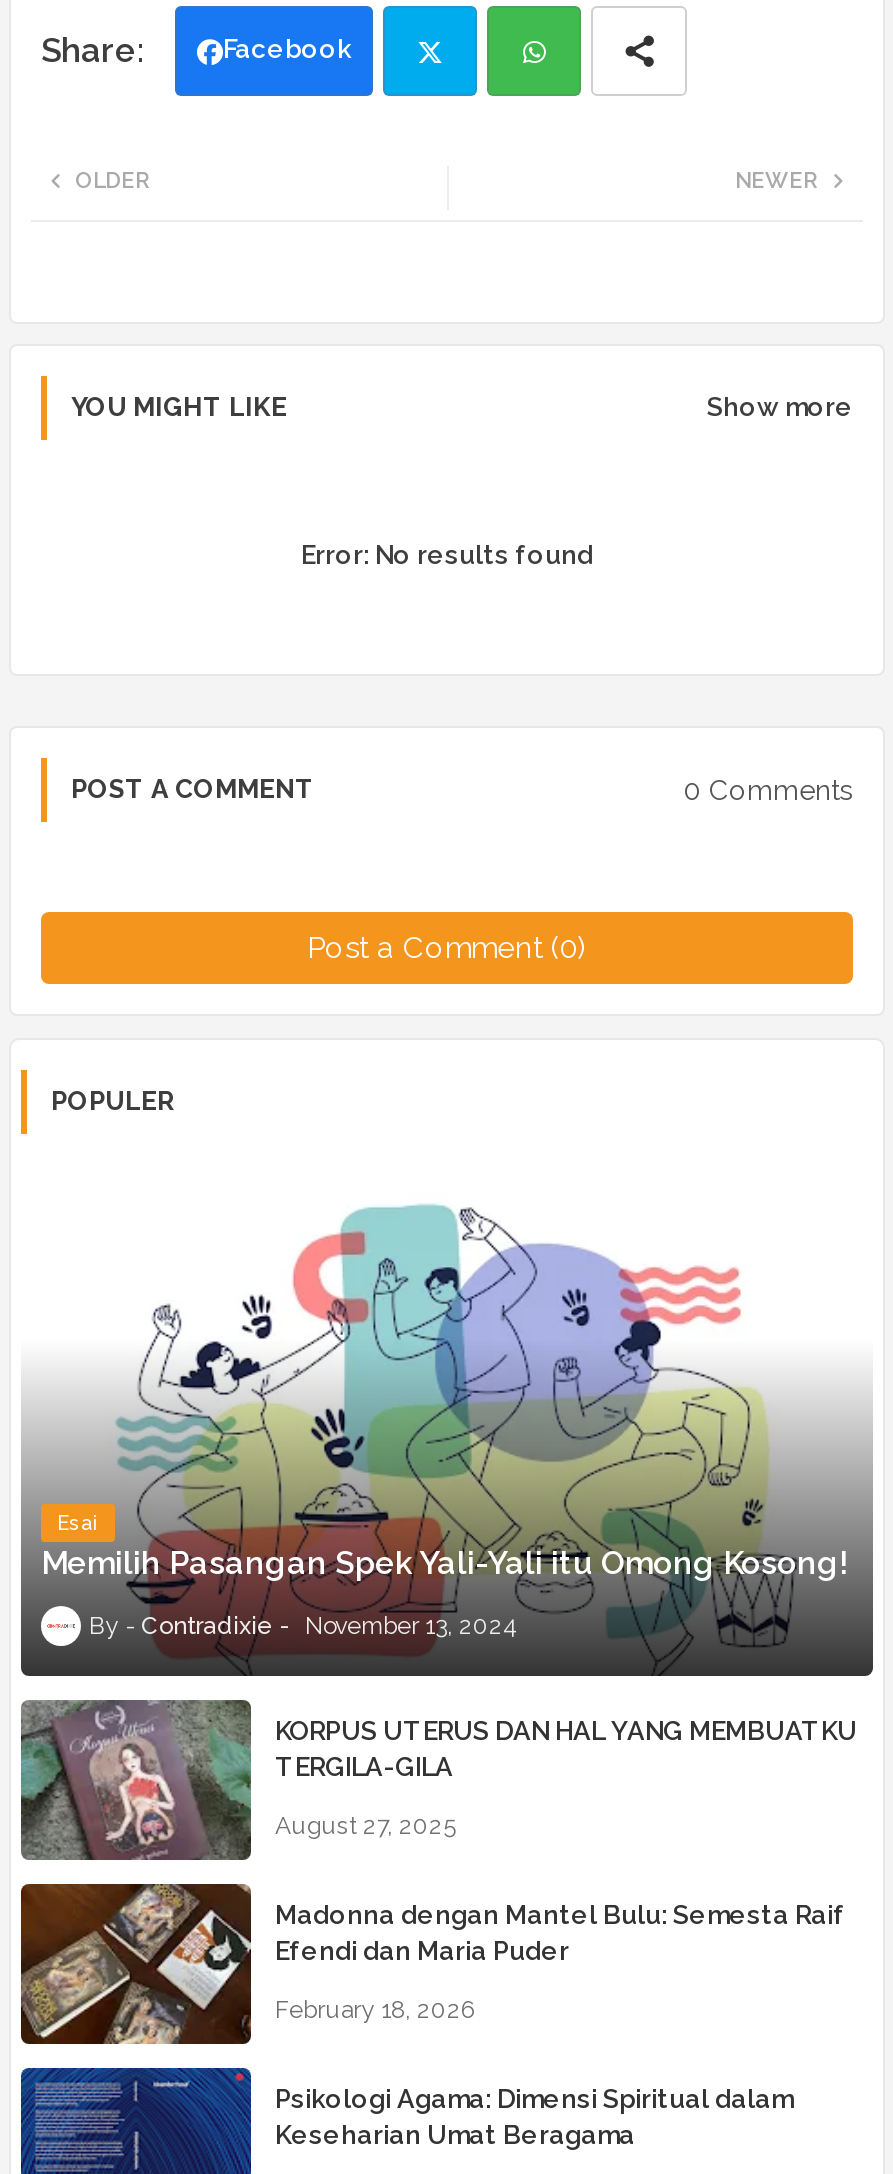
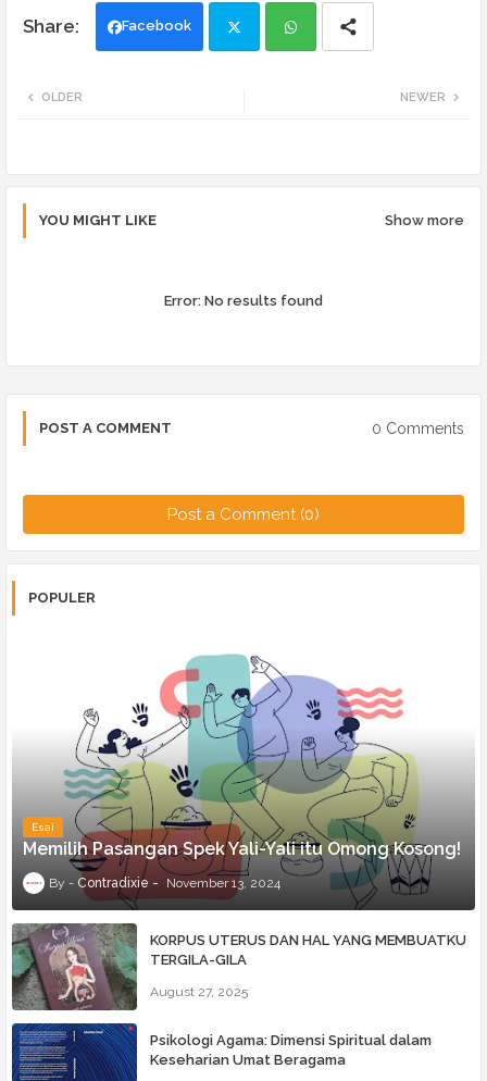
[19,1882,845,2046] [image] | Madonna dengan Mantel Bulu: Semesta Raif | Efendi dan Maria Puder | February 18, 2026 -> none

